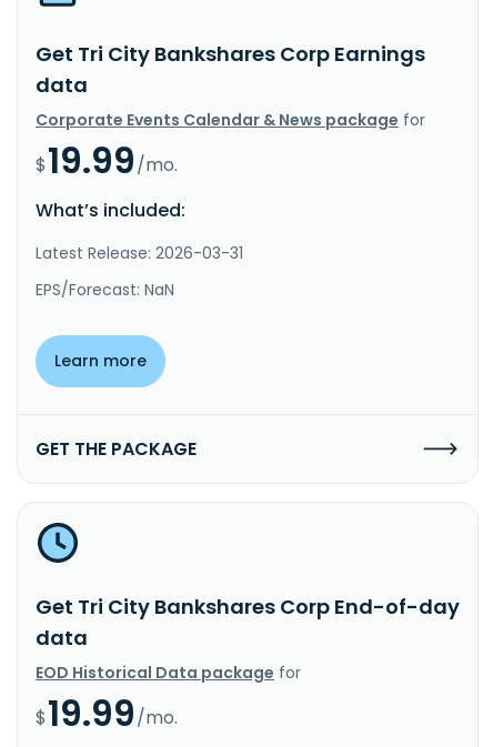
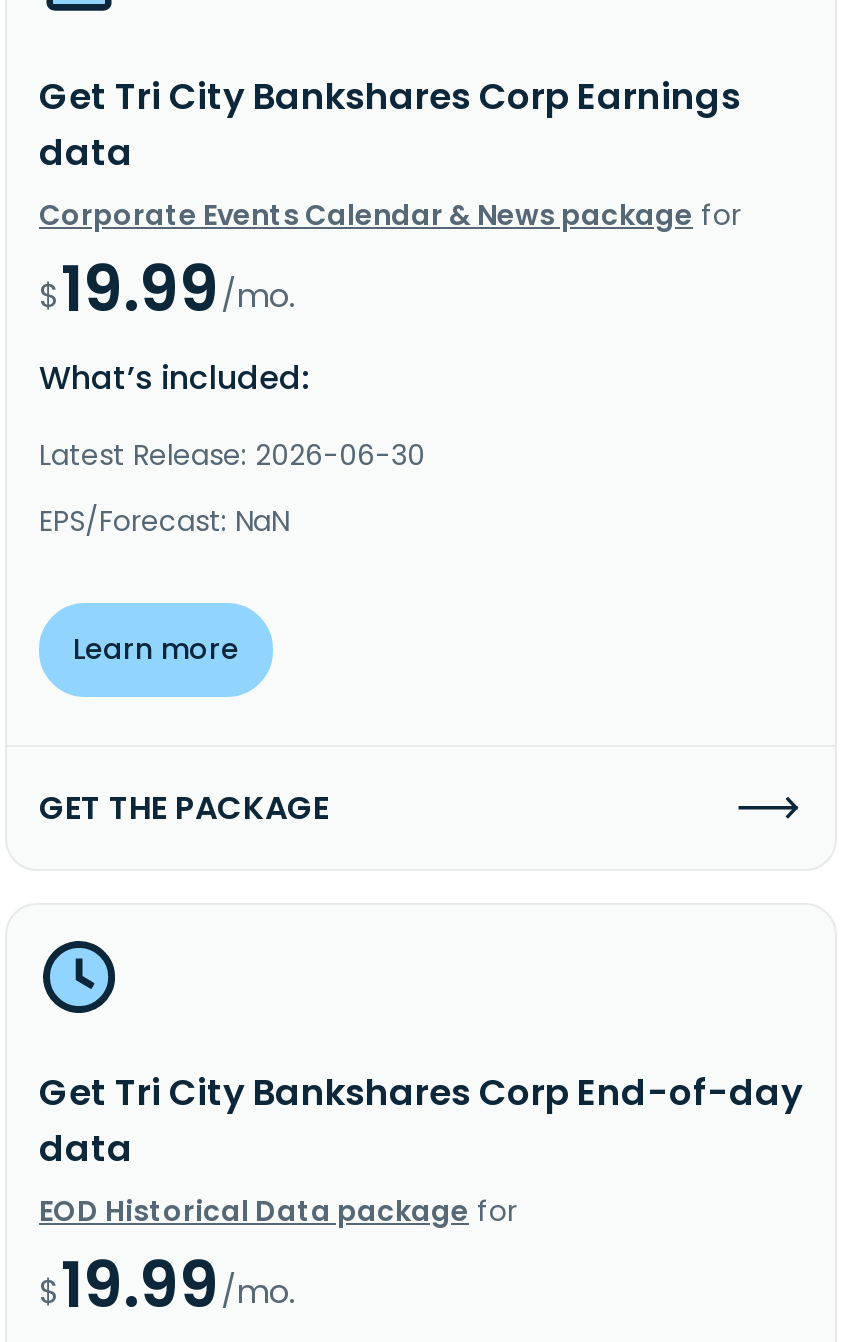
[36,242,243,264] Latest Release: 2026-03-31 -> [39,435,425,475] Latest Release: 2026-06-30

